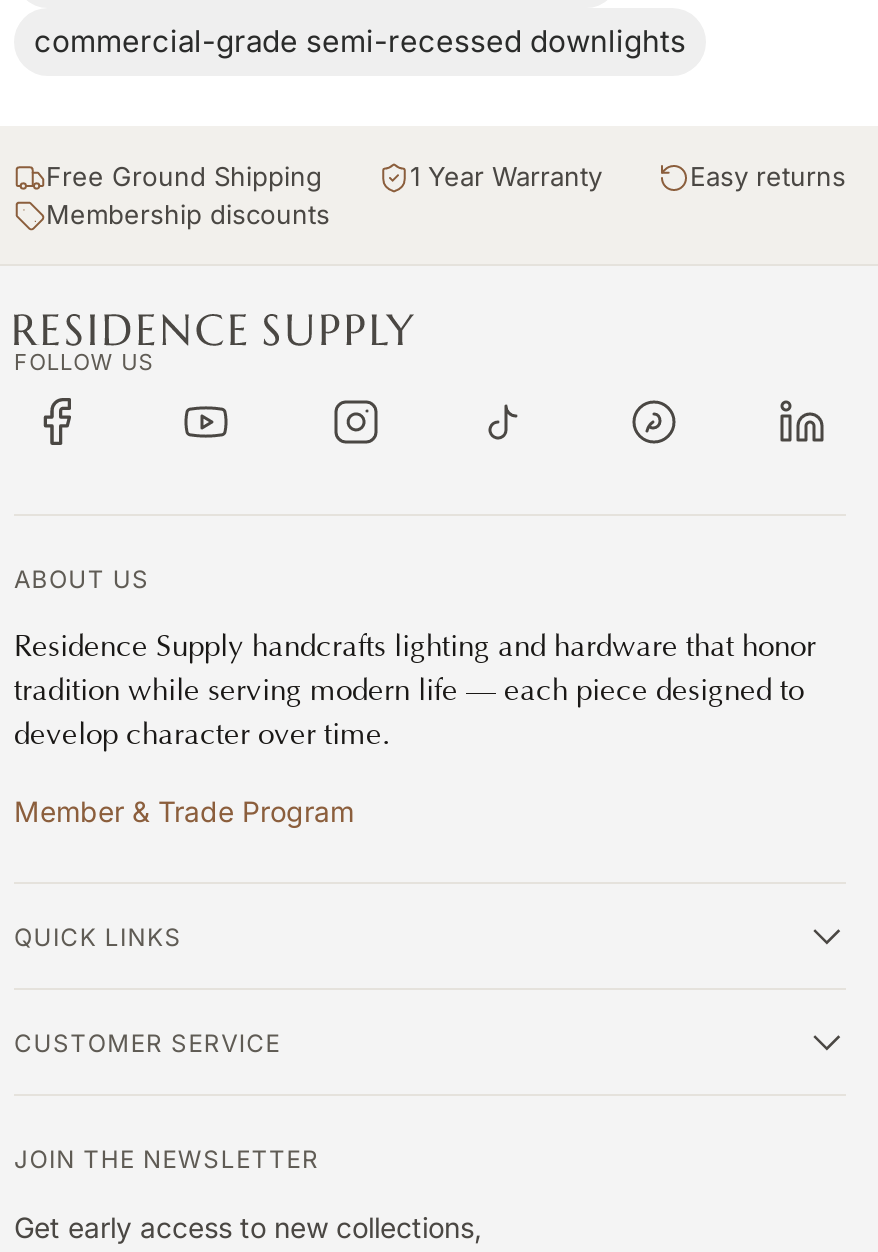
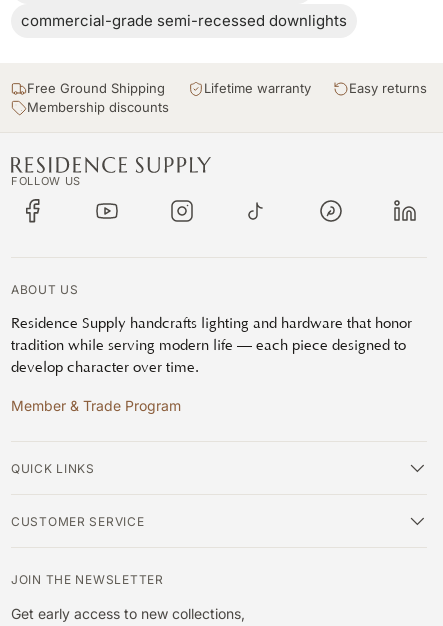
[410,161,602,193] 1 Year Warranty -> [203,80,310,96] Lifetime warranty

